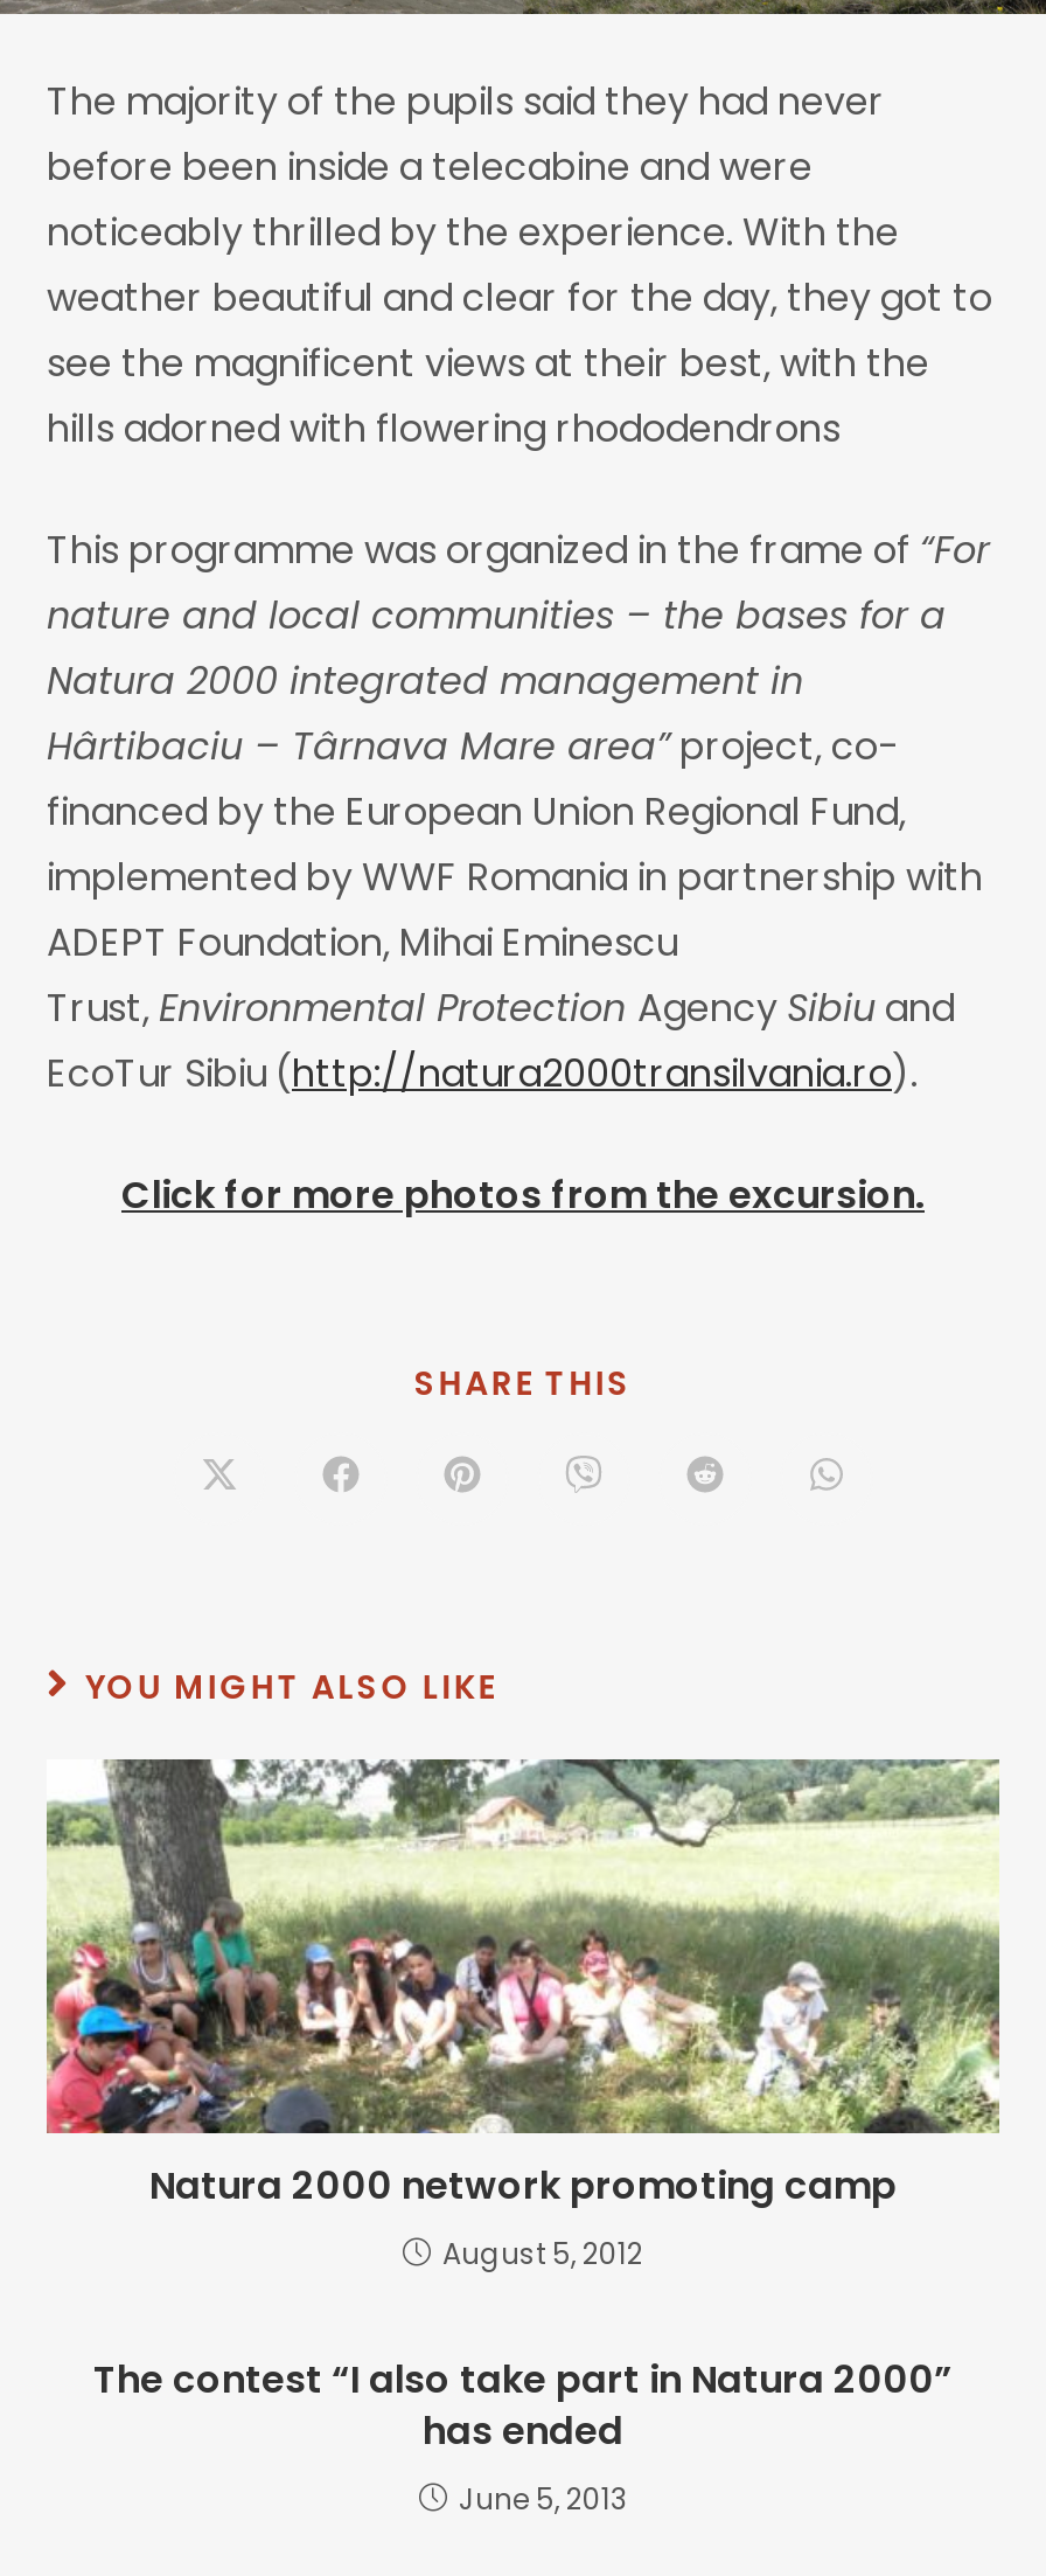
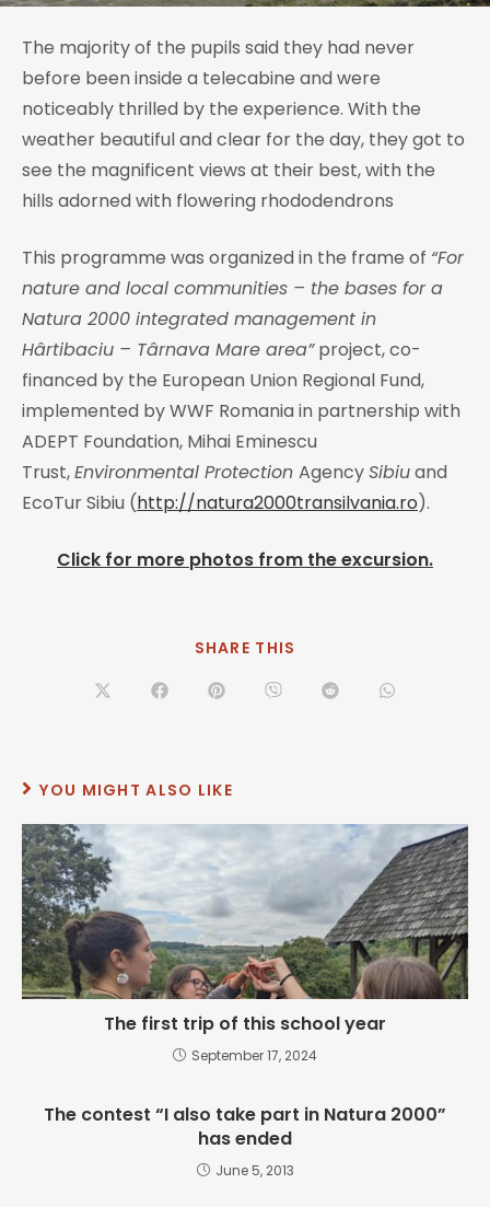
[44,1757,1002,2273] [image] | Natura 2000 network promoting camp | August 5, 2012 -> [21,823,469,1065] [image] | The first trip of this school year | September 17, 2024

